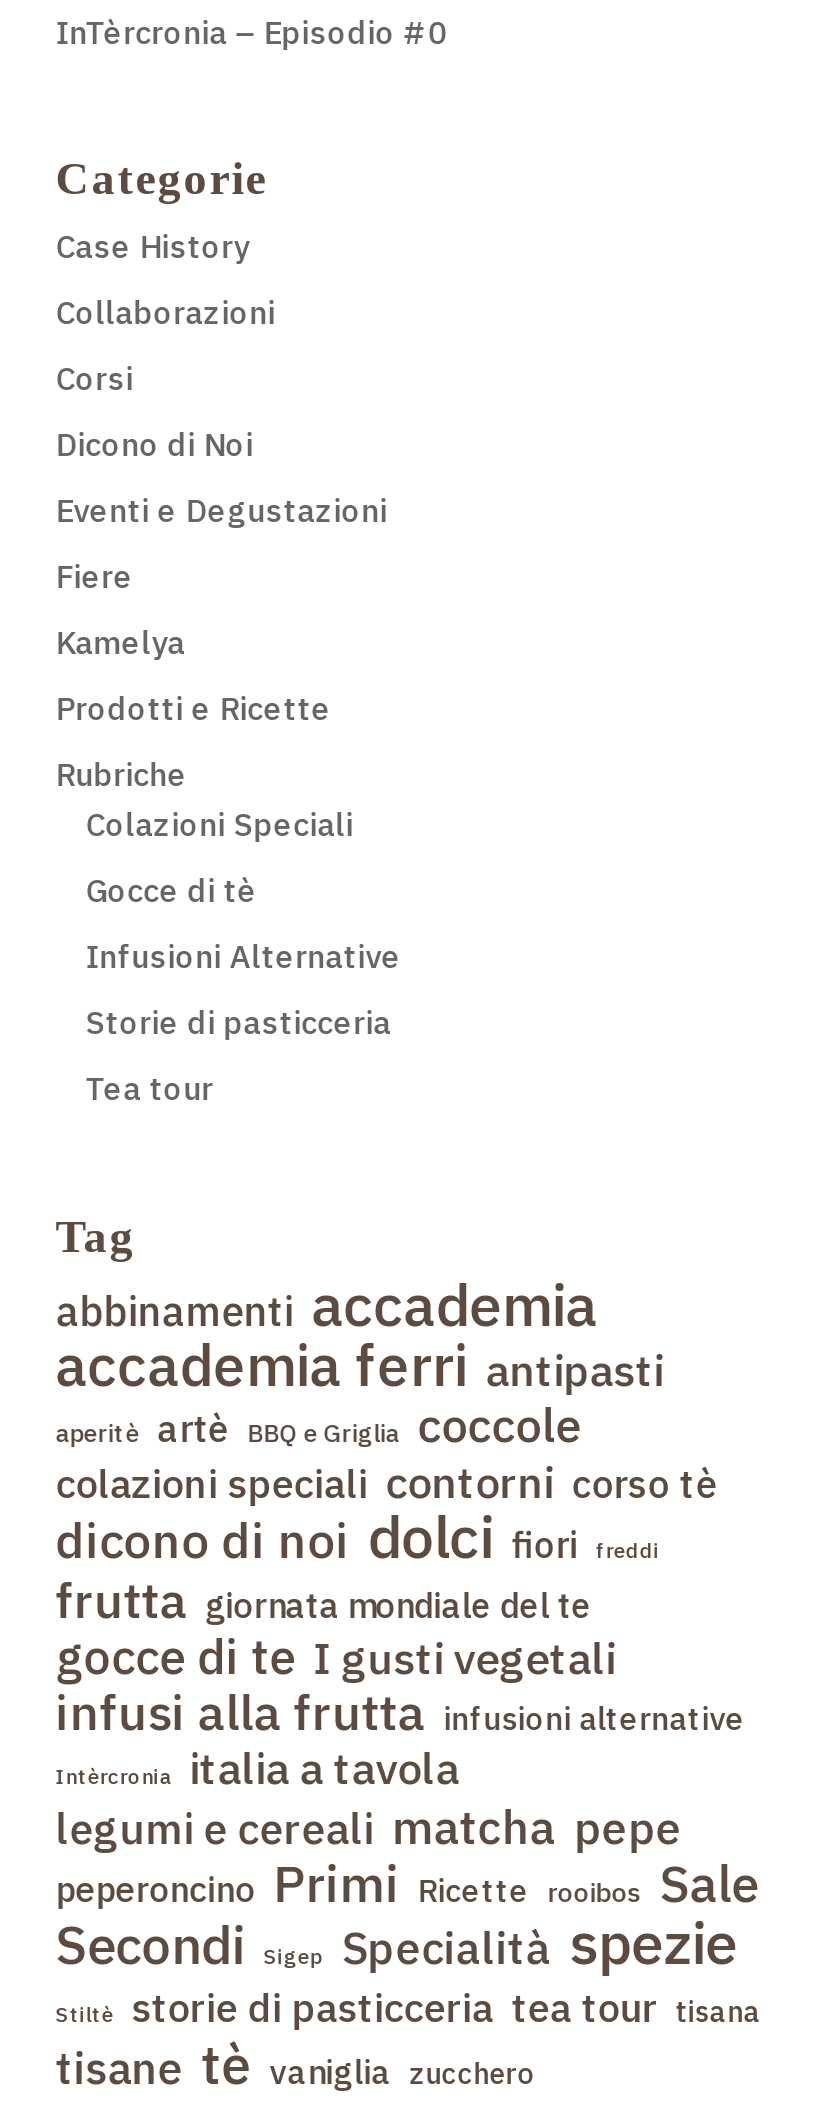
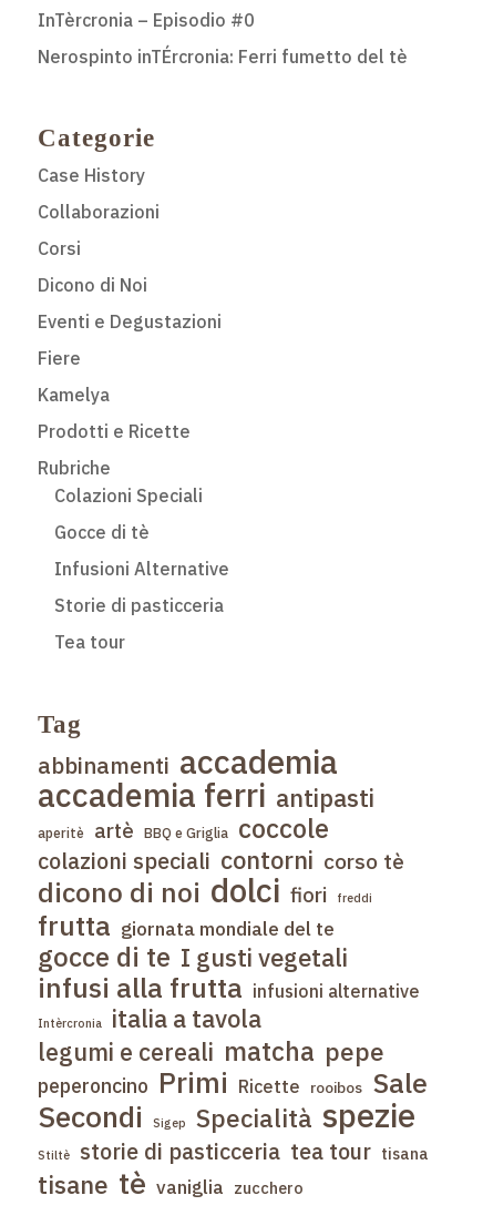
none -> [37,46,407,68] Nerospinto inTÉrcronia: Ferri fumetto del tè

